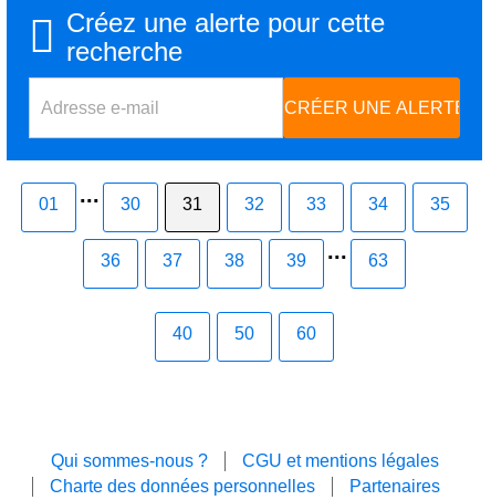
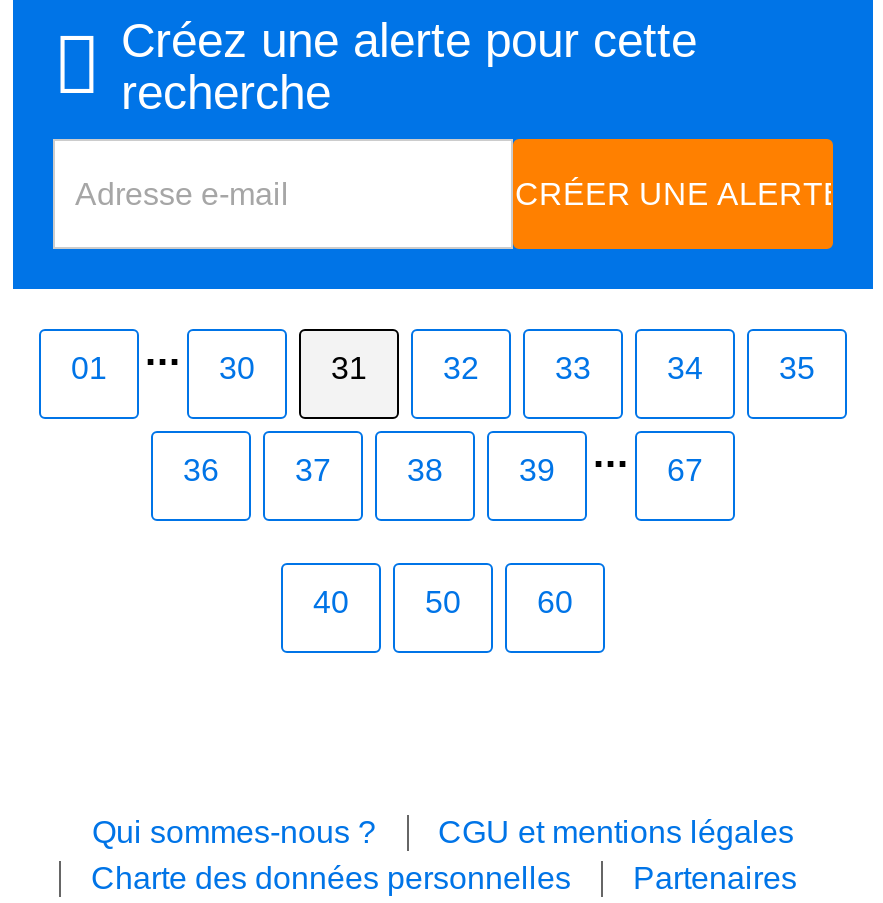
[368,251,388,270] 63 -> [667,453,703,487] 67

